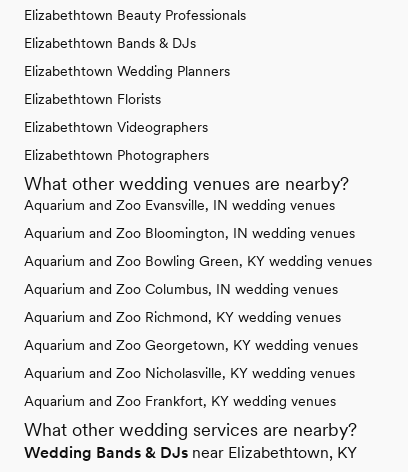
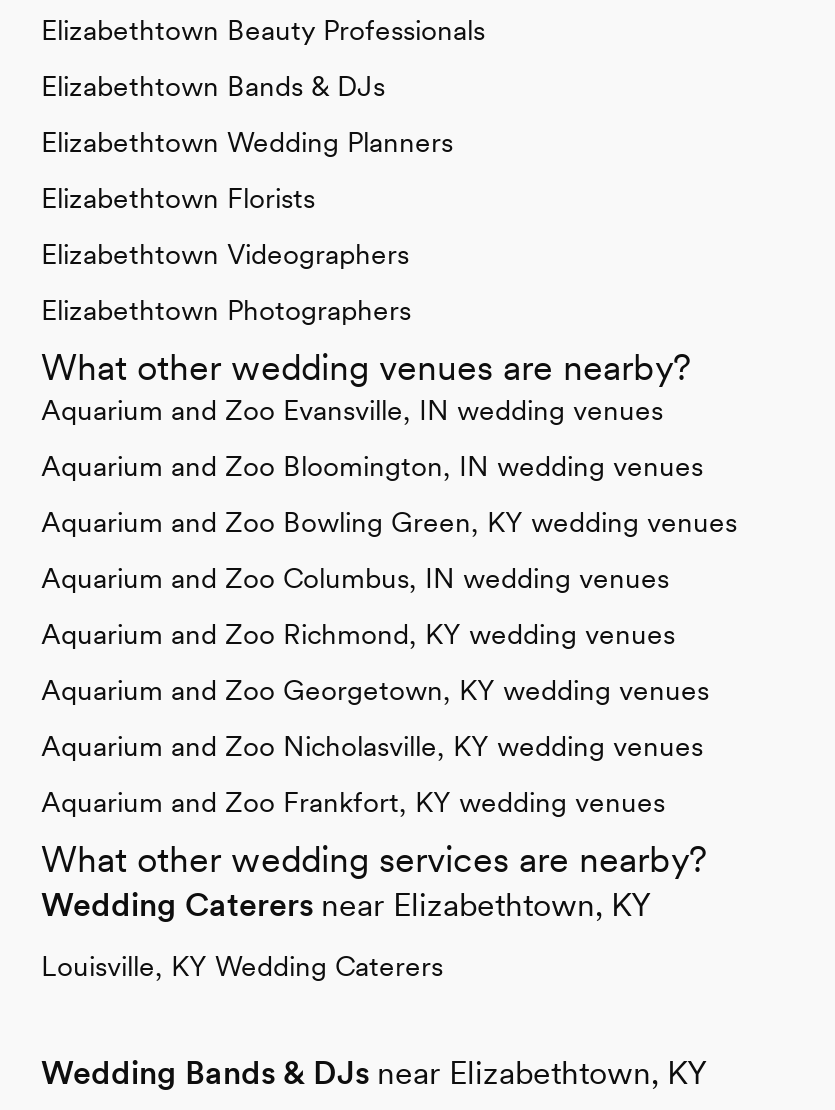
none -> [41,886,651,982] Wedding Caterers near Elizabethtown, KY | Louisville, KY Wedding Caterers

